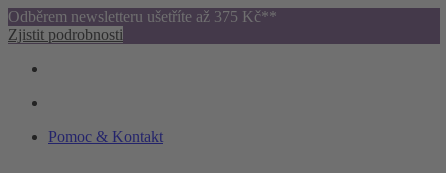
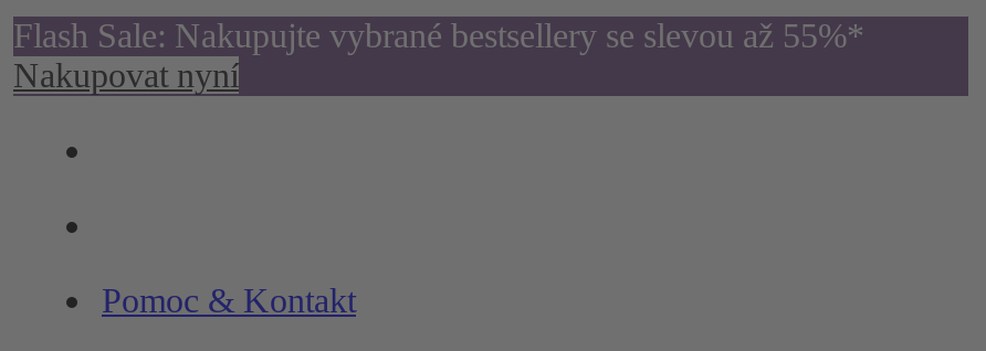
[8,8,277,43] Odběrem newsletteru ušetříte až 375 Kč** | Zjistit podrobnosti -> [13,17,864,94] Flash Sale: Nakupujte vybrané bestsellery se slevou až 55%* | Nakupovat nyní

